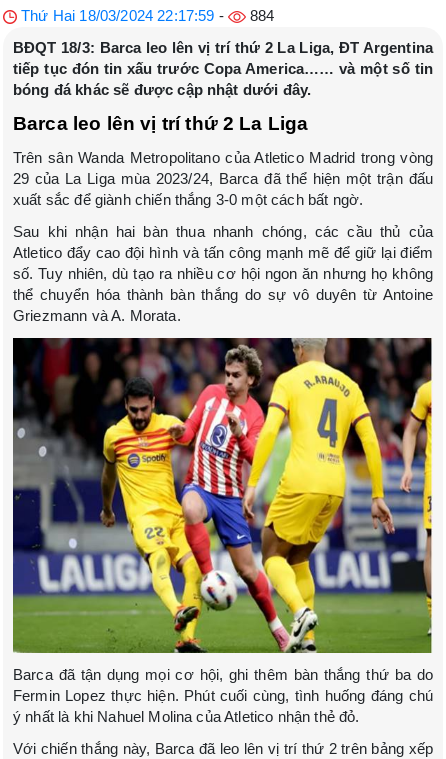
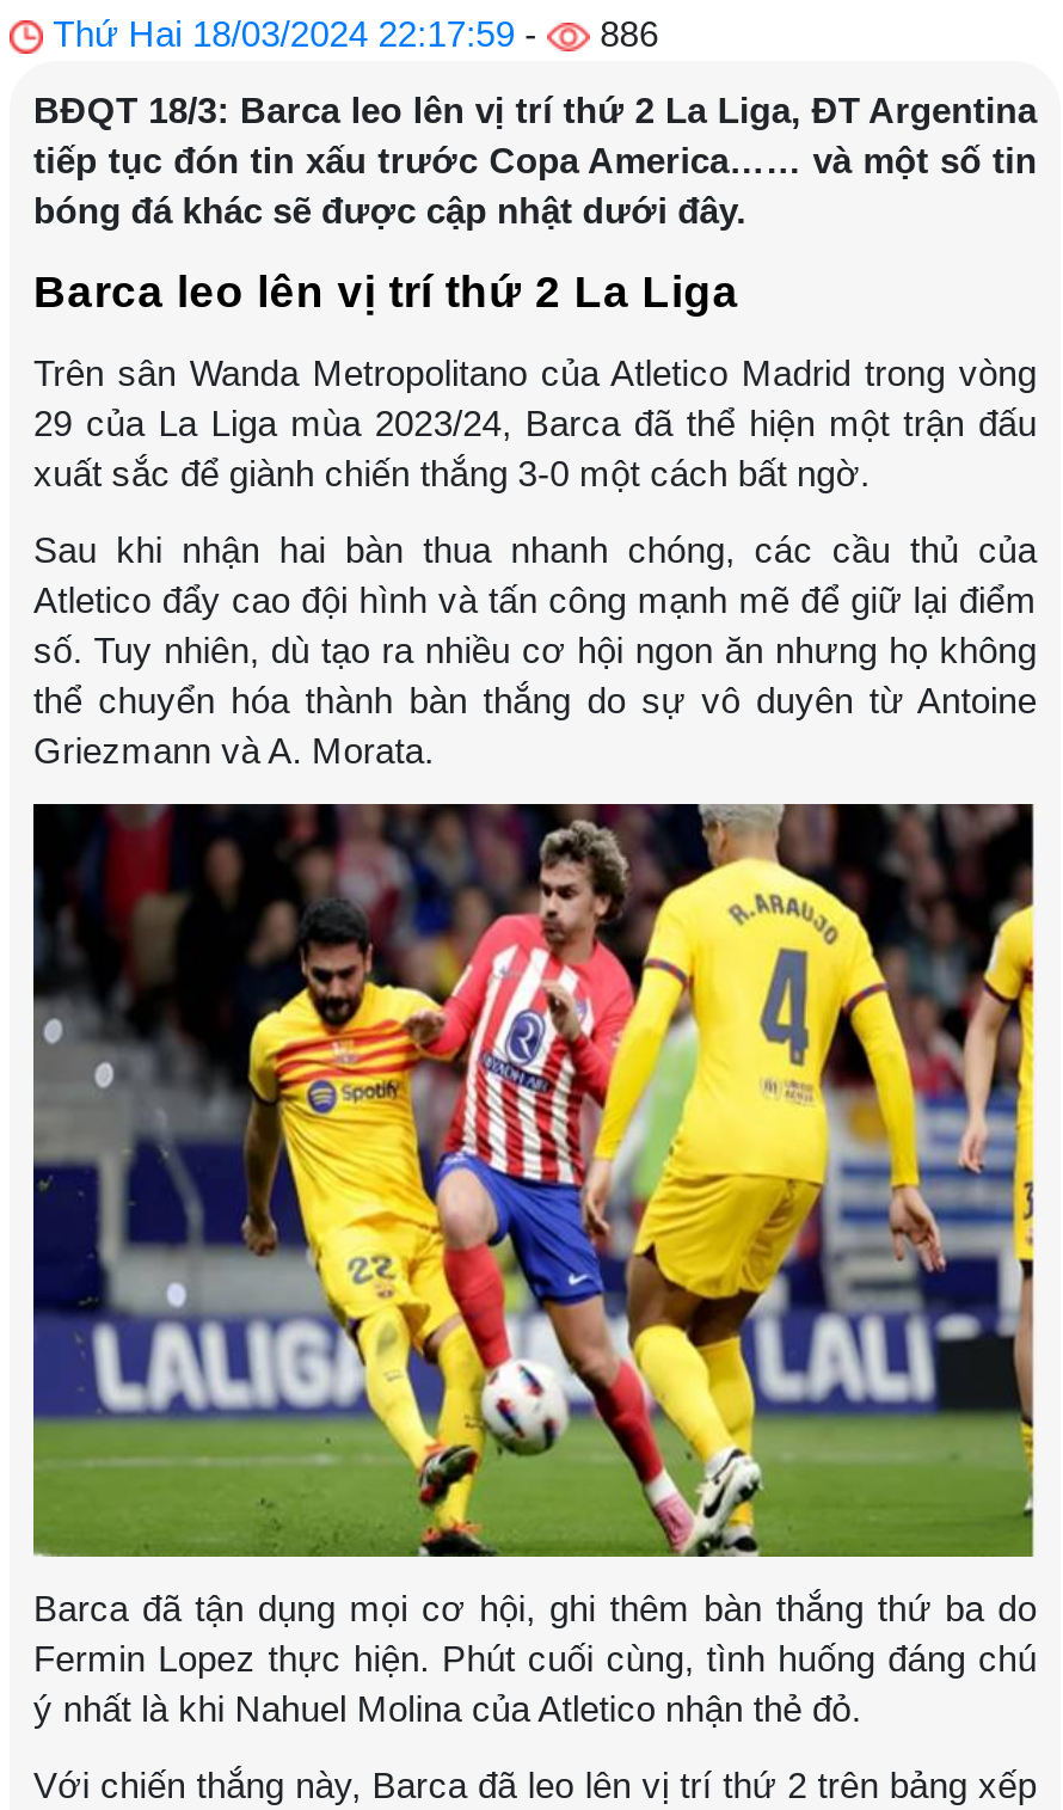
[21,7,275,24] Thứ Hai 18/03/2024 22:17:59 - 884 -> [53,13,658,54] Thứ Hai 18/03/2024 22:17:59 - 886

